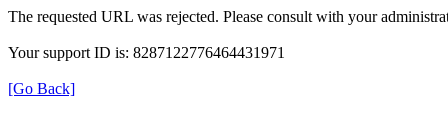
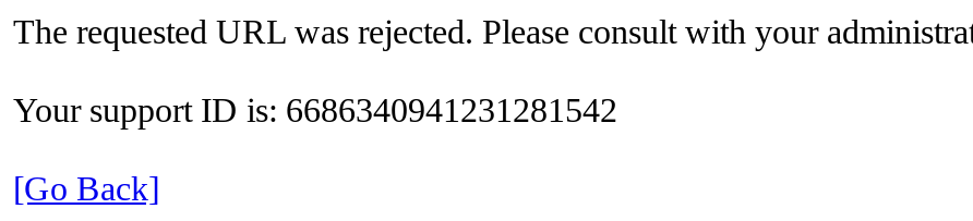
[8,44,285,61] Your support ID is: 8287122776464431971 -> [13,91,617,128] Your support ID is: 6686340941231281542

